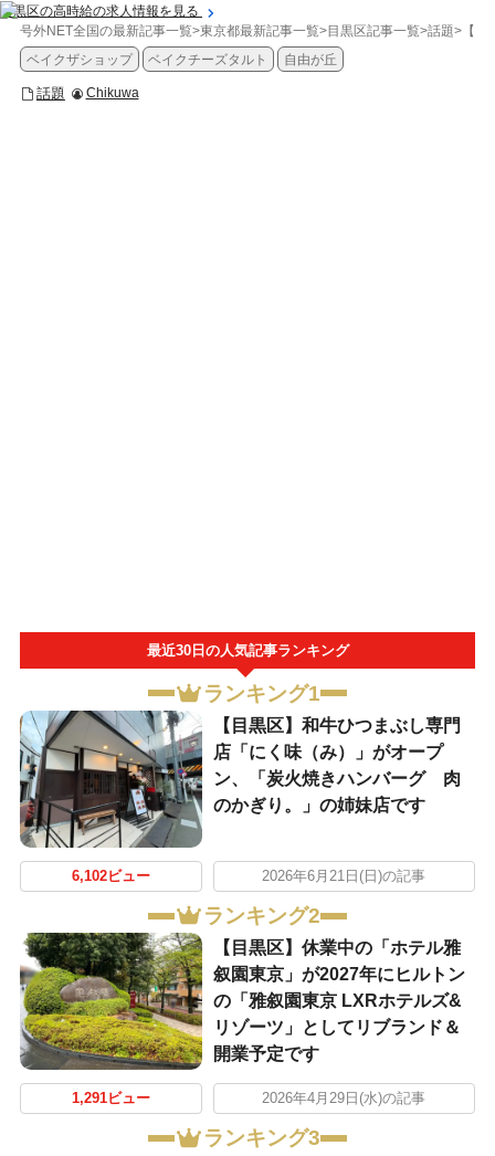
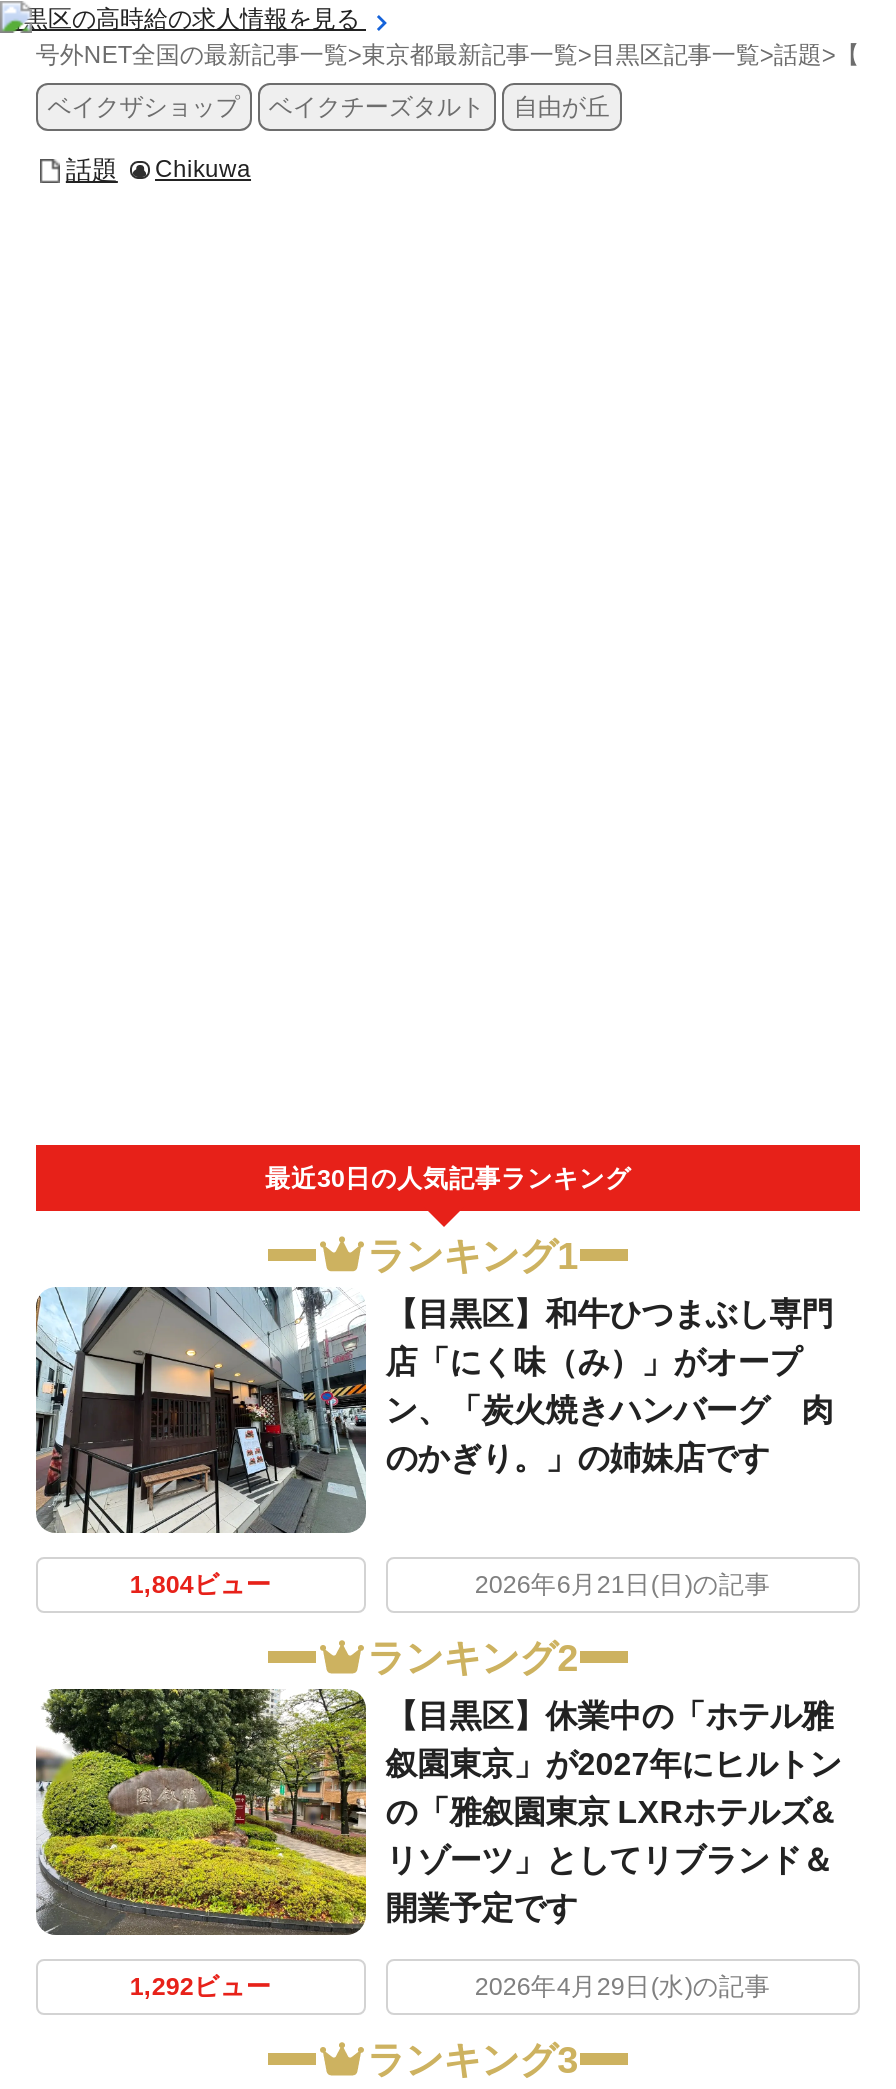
[72,868,150,884] 6,102ビュー -> [130,1571,272,1599] 1,804ビュー
[72,1091,150,1106] 1,291ビュー -> [130,1973,272,2001] 1,292ビュー

